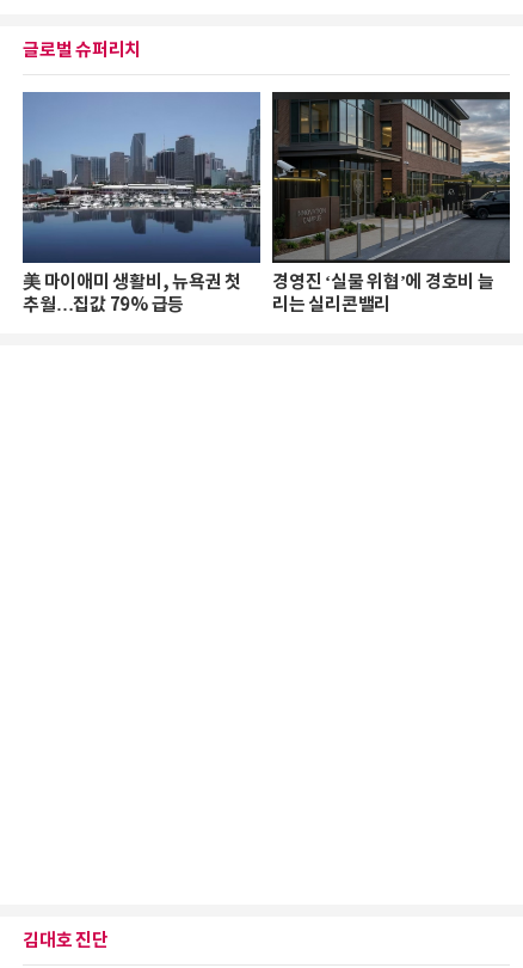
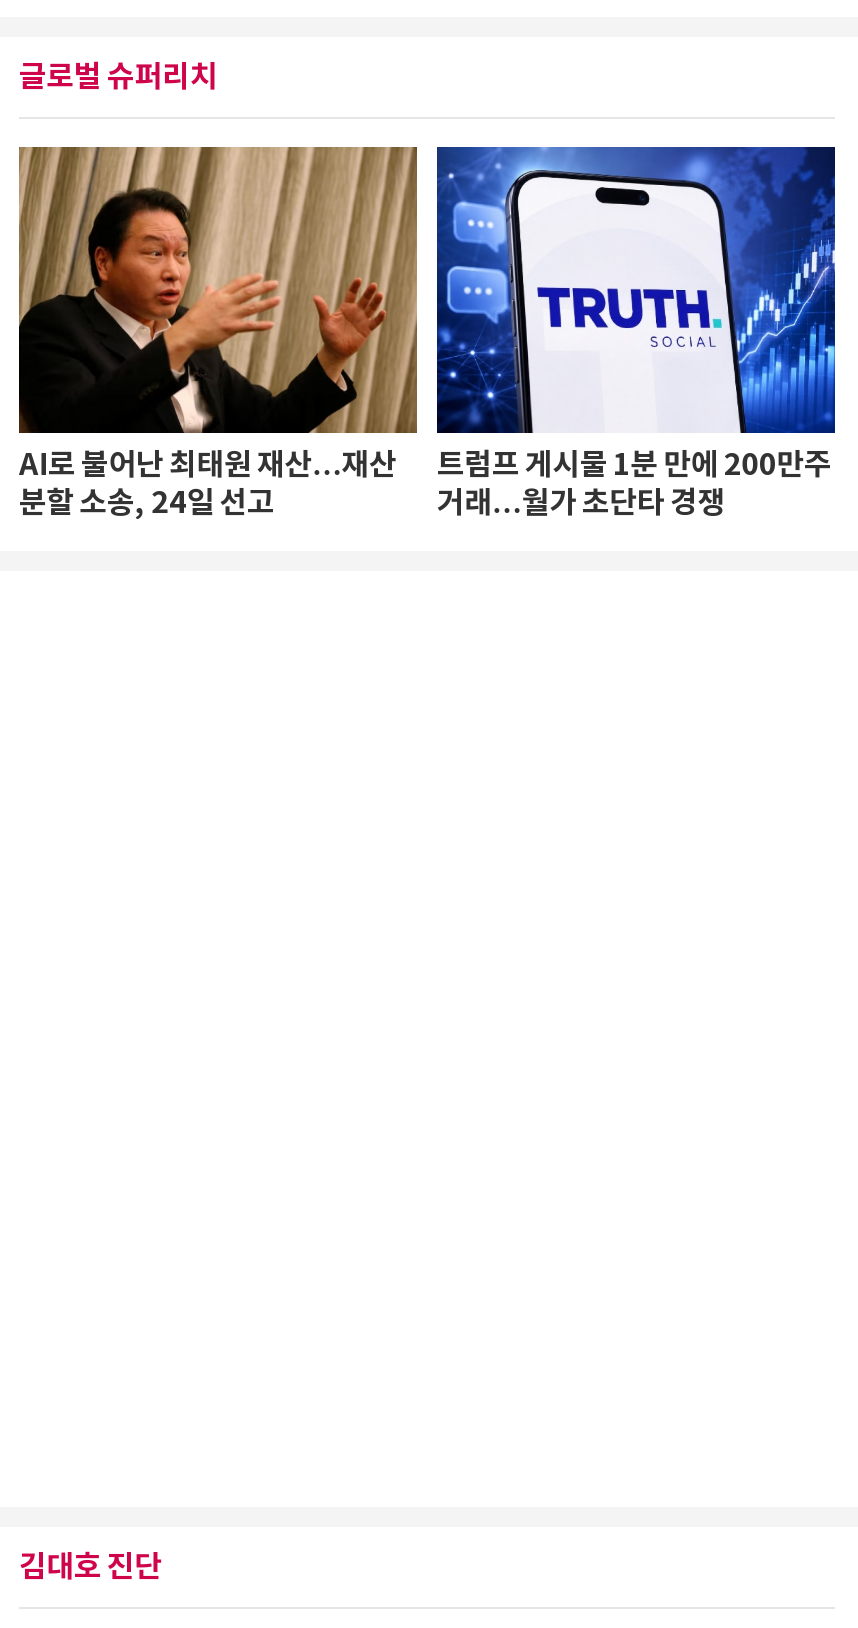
[21,91,261,315] [image] | 美 마이애미 생활비, 뉴욕권 첫 | 추월…집값 79% 급등 -> [17,145,419,521] [image] | AI로 불어난 최태원 재산…재산 | 분할 소송, 24일 선고
[271,91,511,315] [image] | 경영진 ‘실물 위협’에 경호비 늘 | 리는 실리콘밸리 -> [435,145,837,521] [image] | 트럼프 게시물 1분 만에 200만주 | 거래…월가 초단타 경쟁

